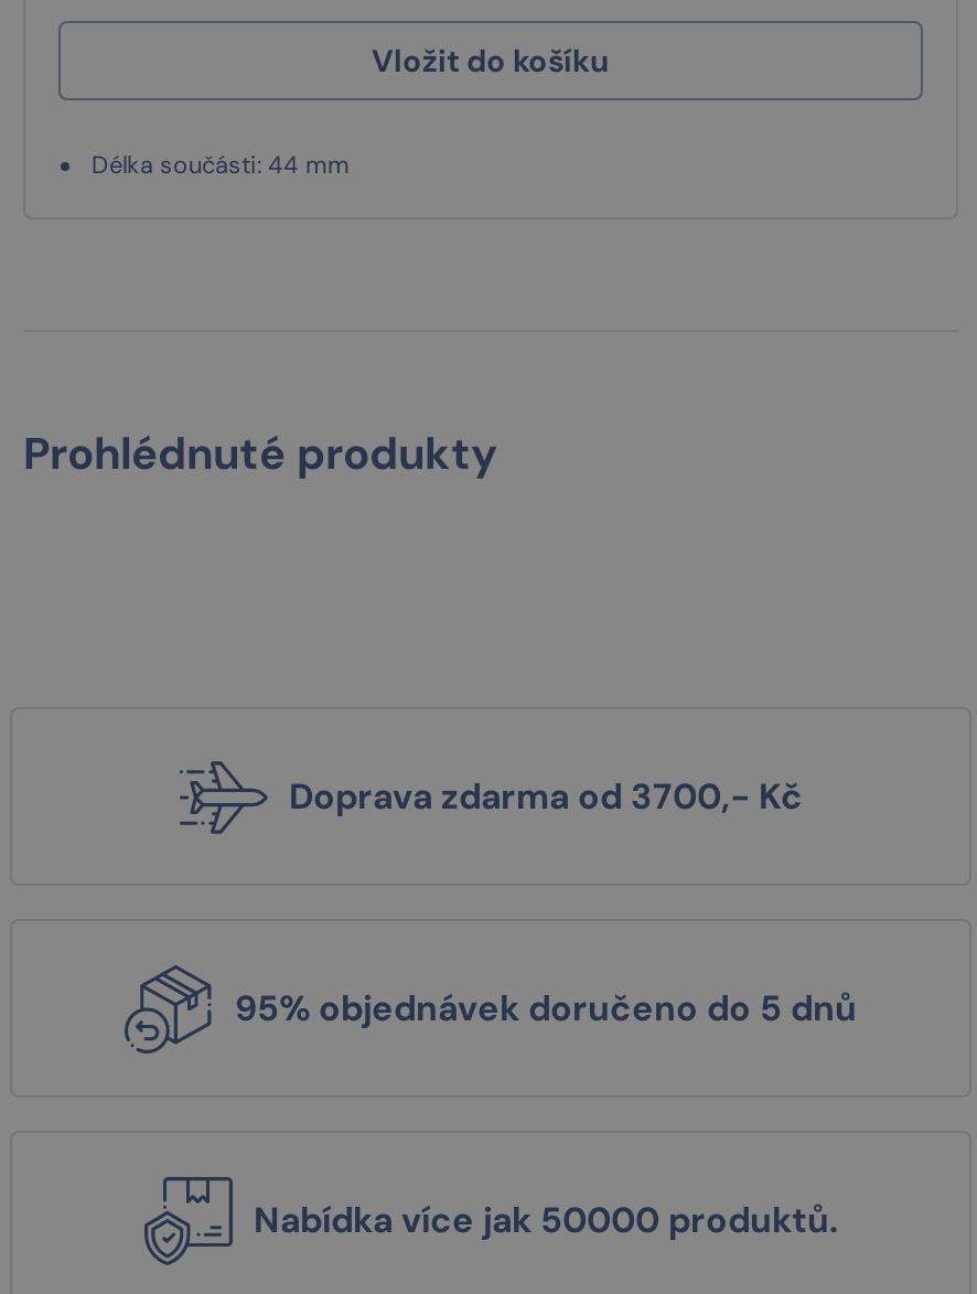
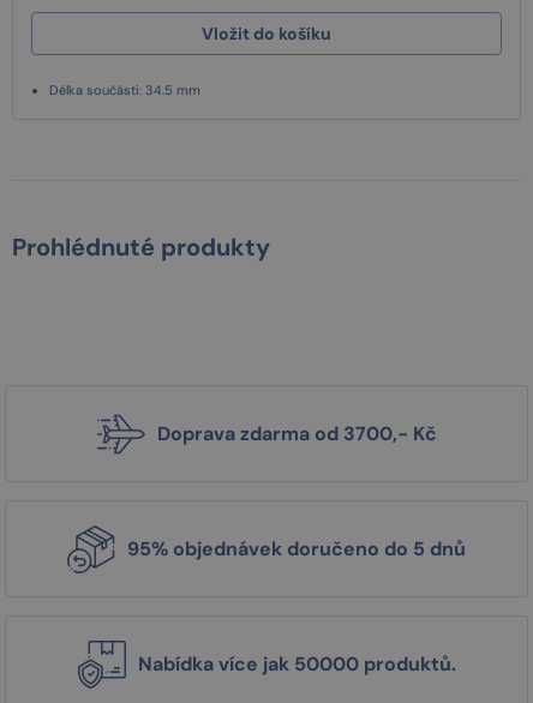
[92,149,350,180] Délka součásti: 44 mm -> [49,82,200,98] Délka součásti: 34.5 mm

